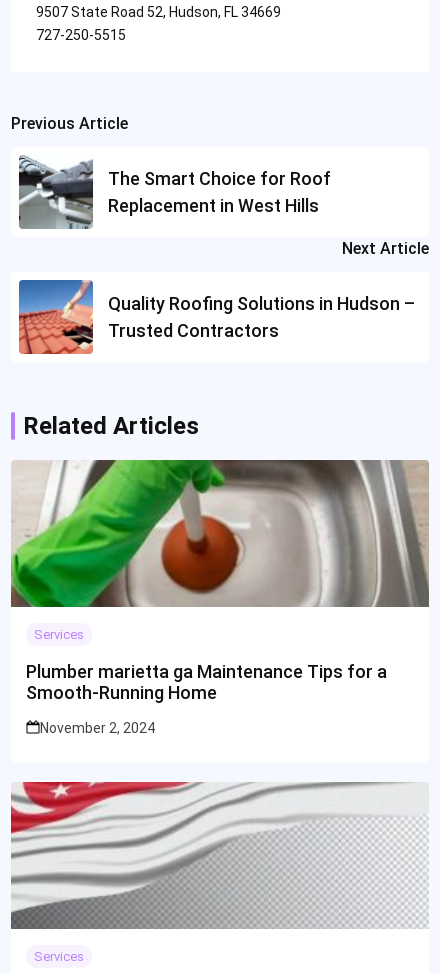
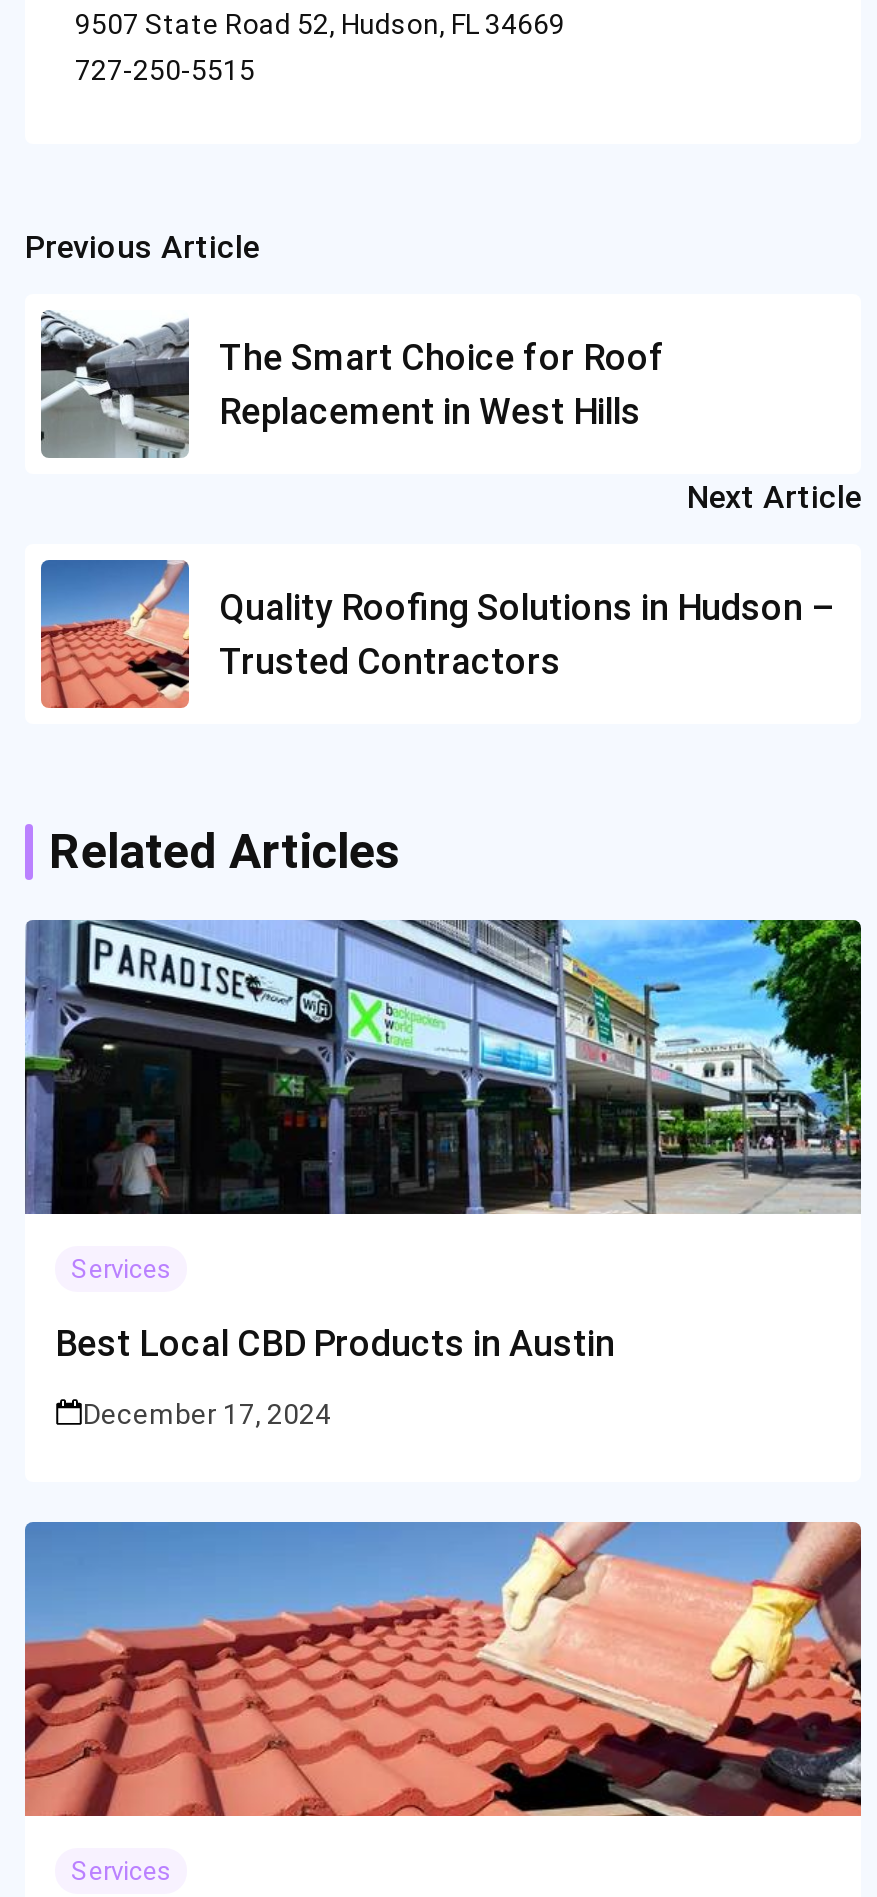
[10,459,429,608] [image] -> [23,918,863,1216] [image]
[26,661,387,703] Plumber marietta ga Maintenance Tips for a | Smooth-Running Home -> [55,1321,615,1363] Best Local CBD Products in Austin
[40,720,155,736] November 2, 2024 -> [83,1397,331,1429] December 17, 2024
[10,781,429,930] [image] -> [23,1520,863,1818] [image]

